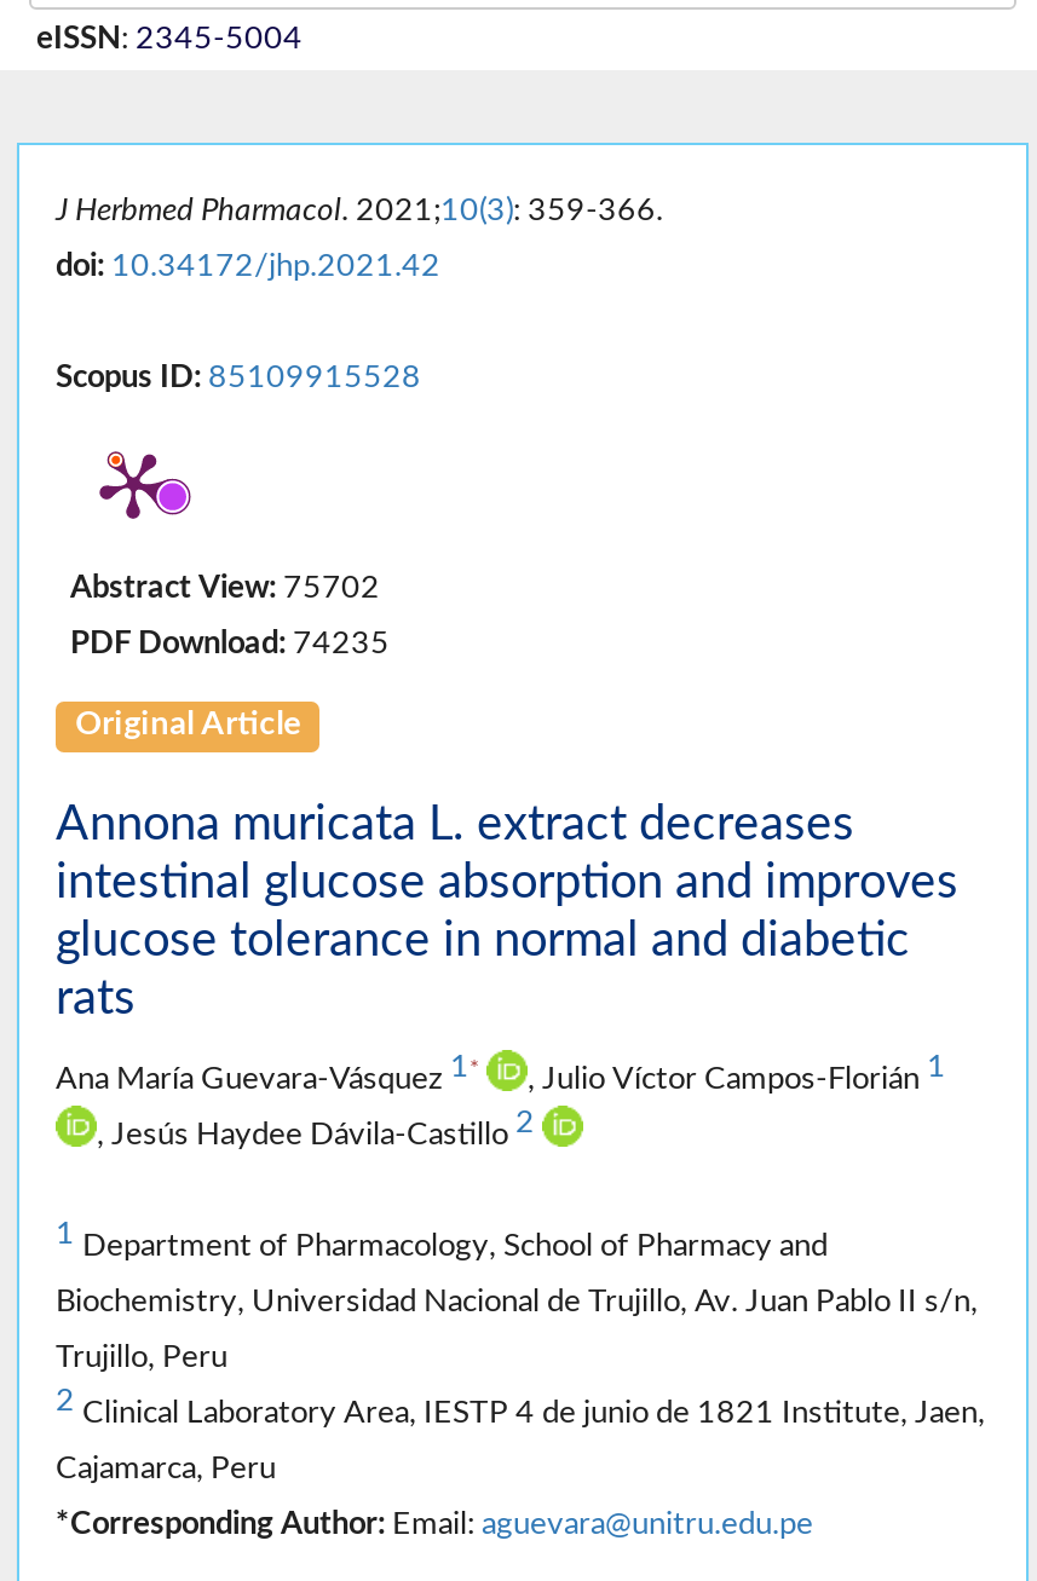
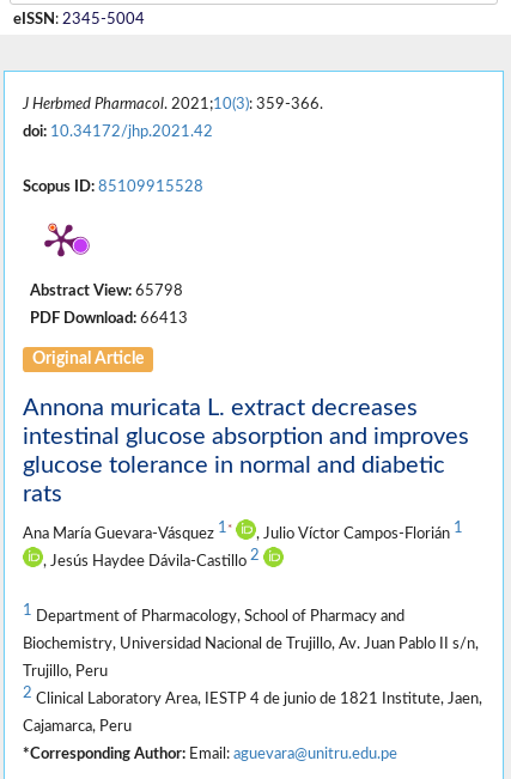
[70,572,380,601] Abstract View: 75702 -> [30,283,183,297] Abstract View: 65798
[70,628,390,657] PDF Download: 74235 -> [30,311,188,325] PDF Download: 66413

